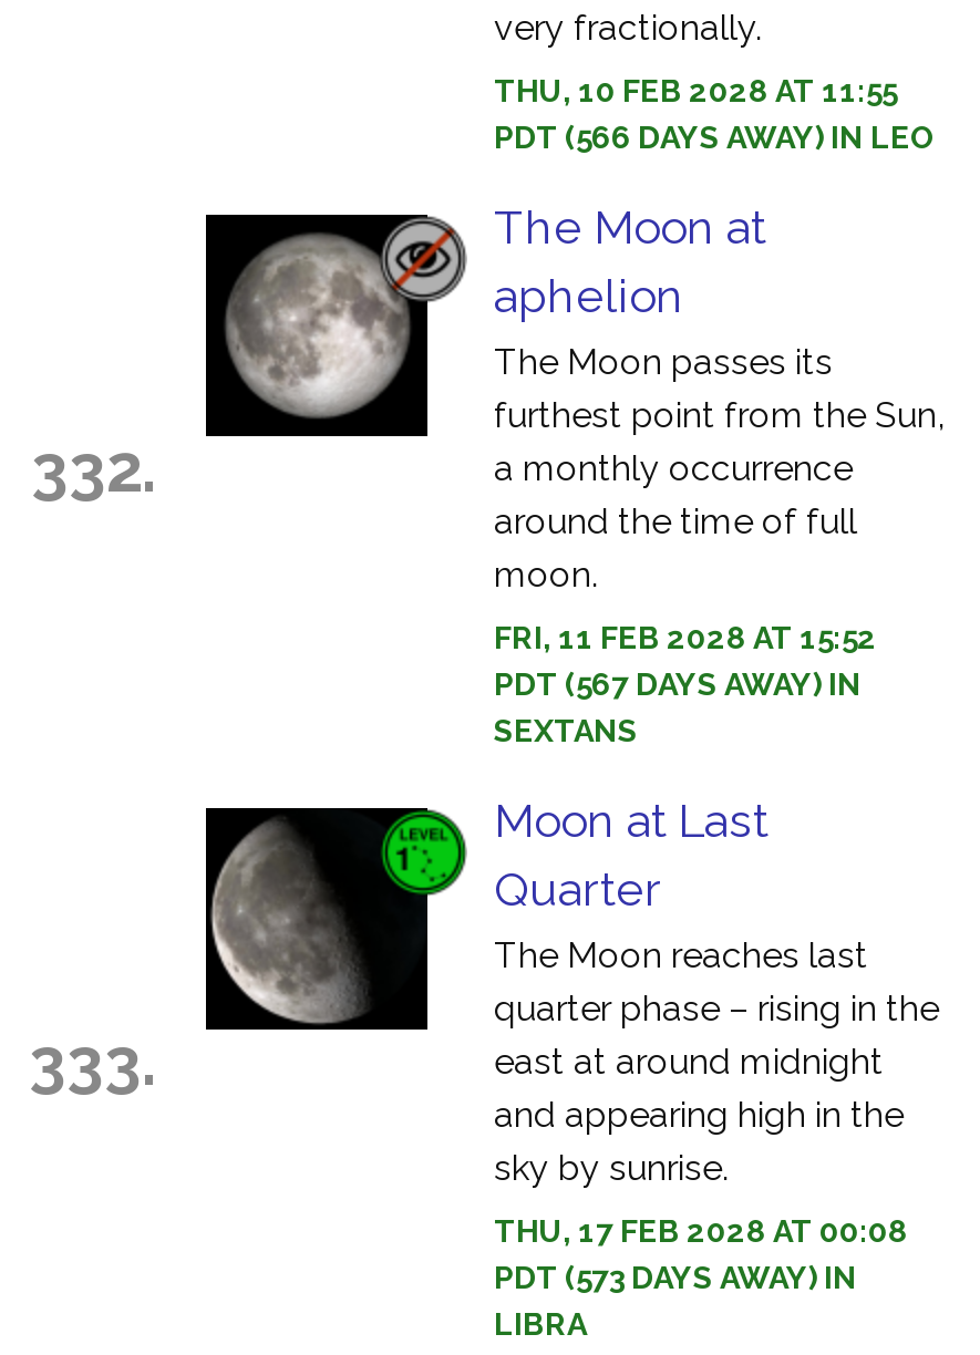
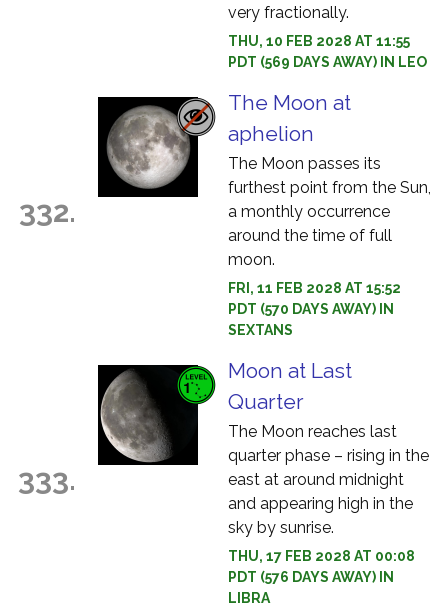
[494,120,935,155] PDT (566 DAYS AWAY) IN LEO -> [228,54,427,70] PDT (569 DAYS AWAY) IN LEO
[494,666,862,702] PDT (567 DAYS AWAY) IN -> [228,301,394,317] PDT (570 DAYS AWAY) IN
[494,1260,857,1295] PDT (573 DAYS AWAY) IN -> [228,569,394,585] PDT (576 DAYS AWAY) IN

